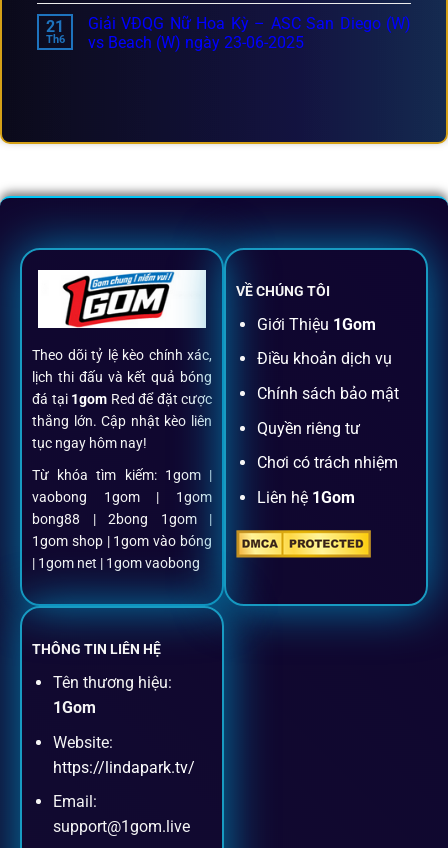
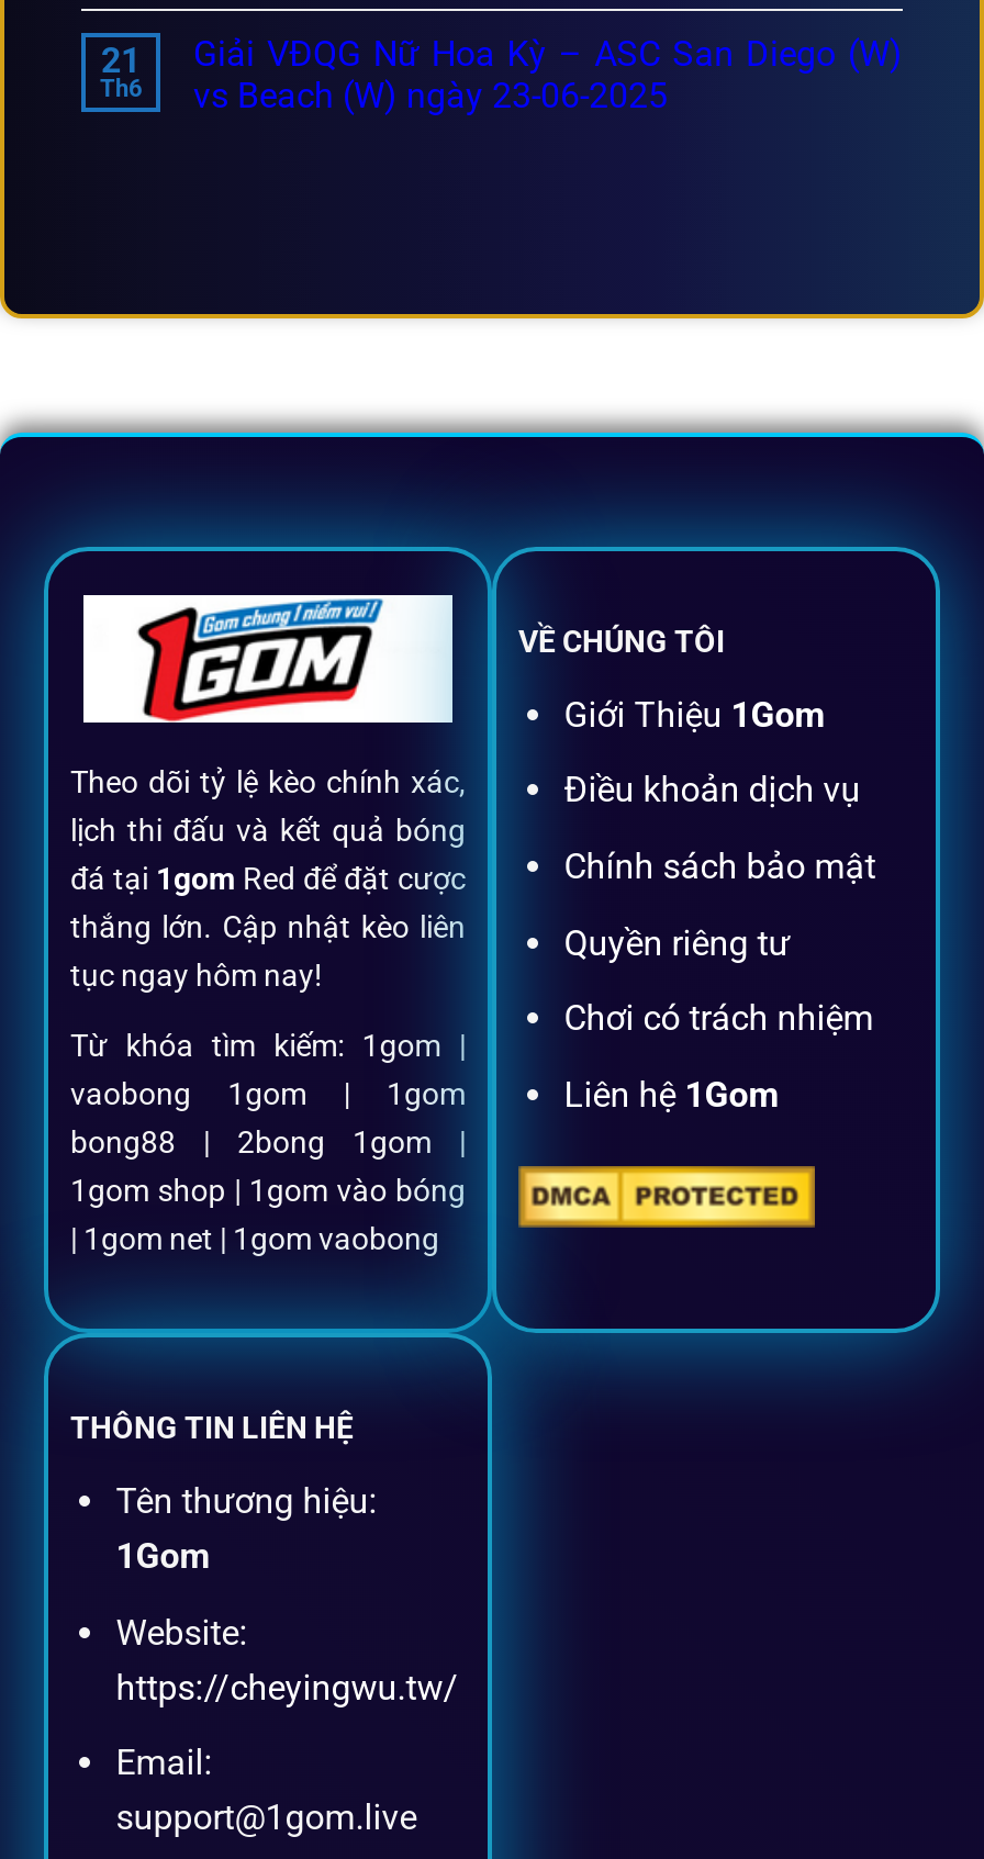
[53,758,195,777] https://lindapark.tv/ -> [116,1667,459,1708] https://cheyingwu.tw/

